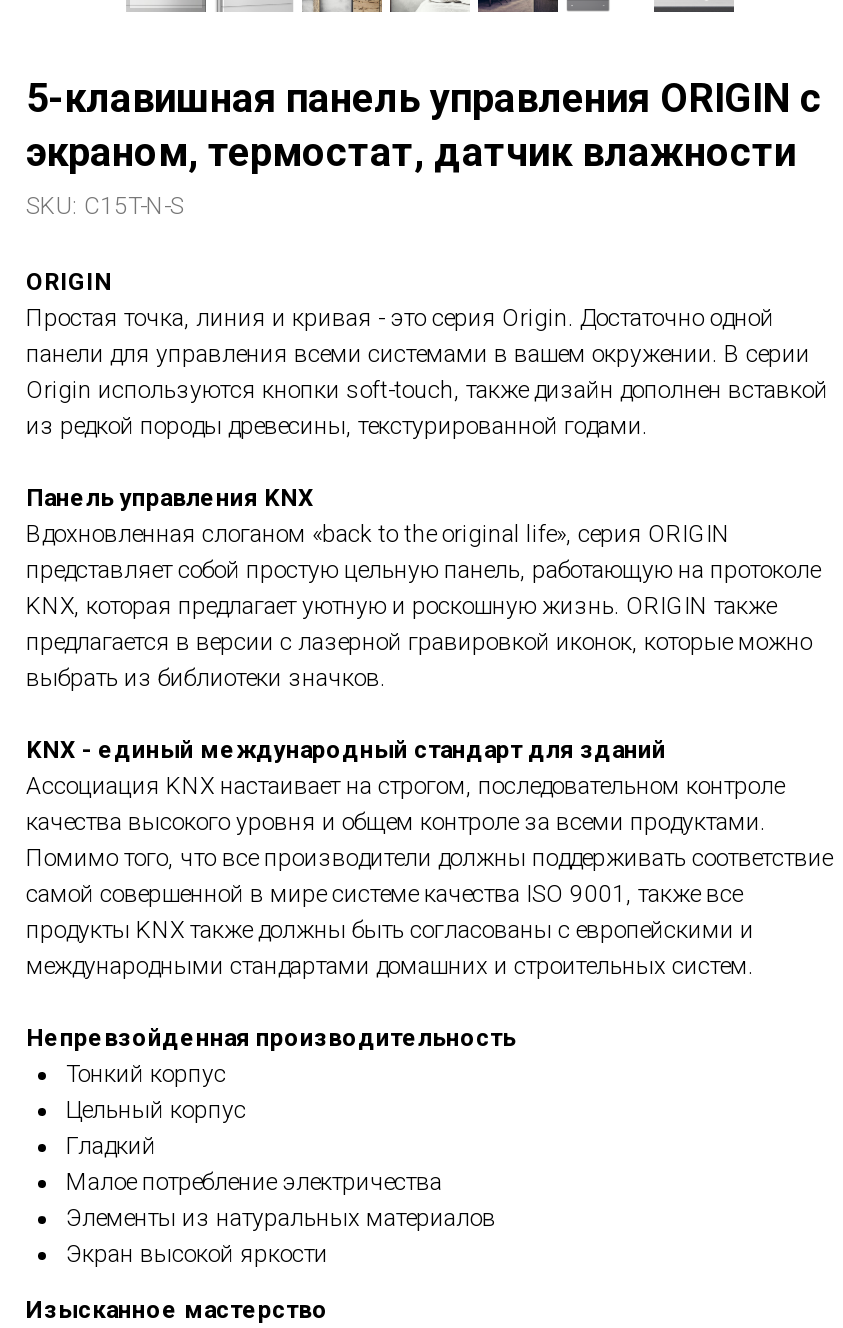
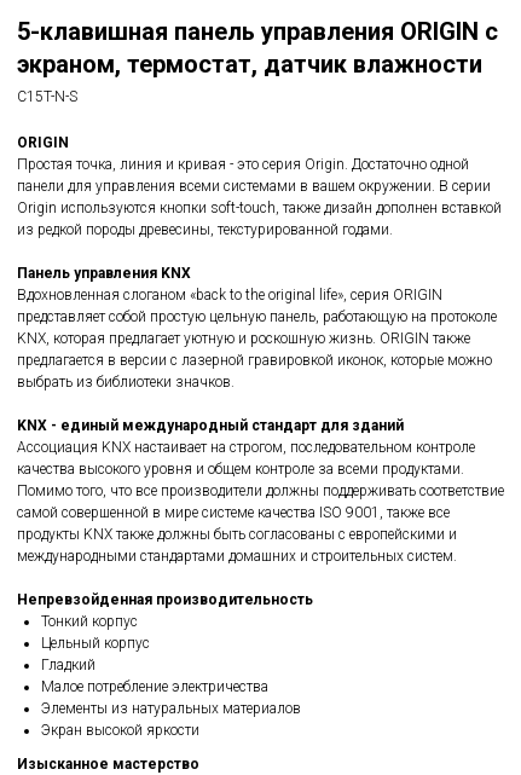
[26,192,184,220] SKU: C15T-N-S -> [17,88,77,105] C15T-N-S

